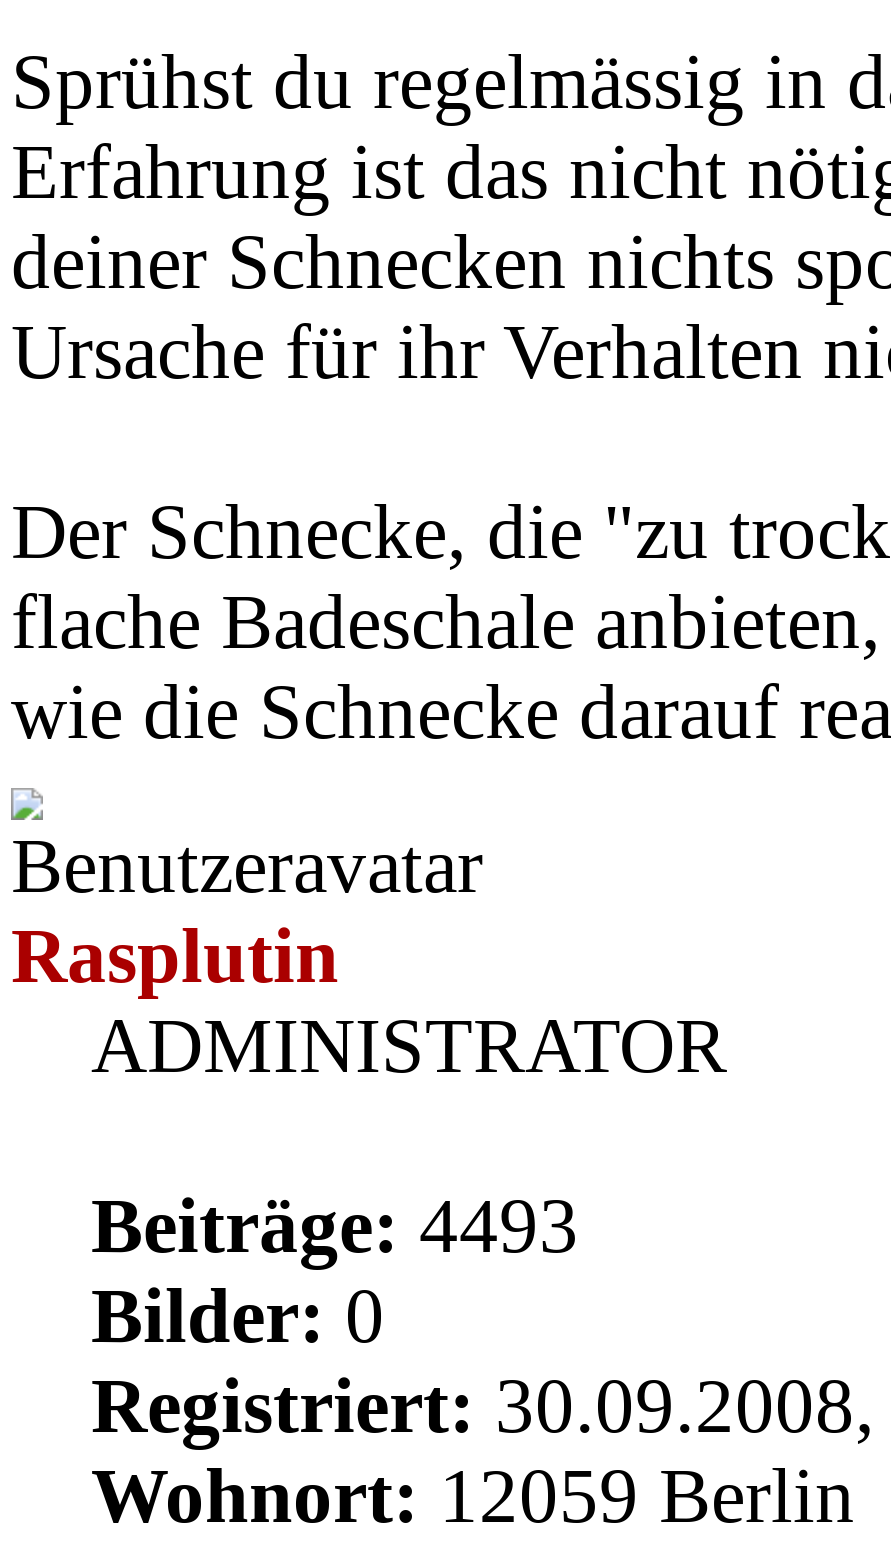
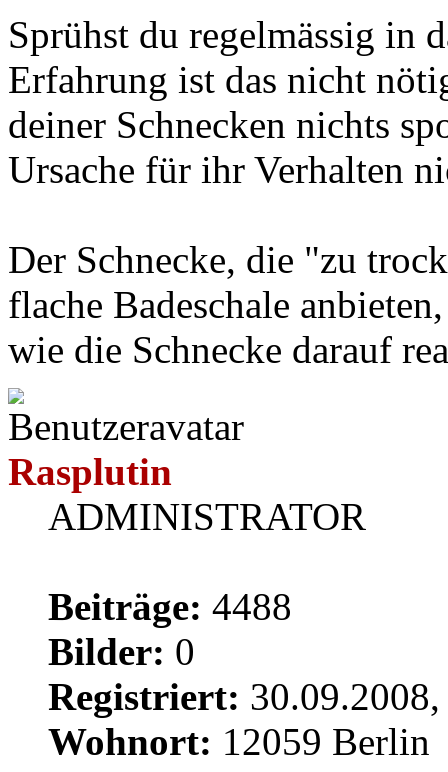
[91,1182,579,1268] Beiträge: 4493 -> [48,585,292,628] Beiträge: 4488

